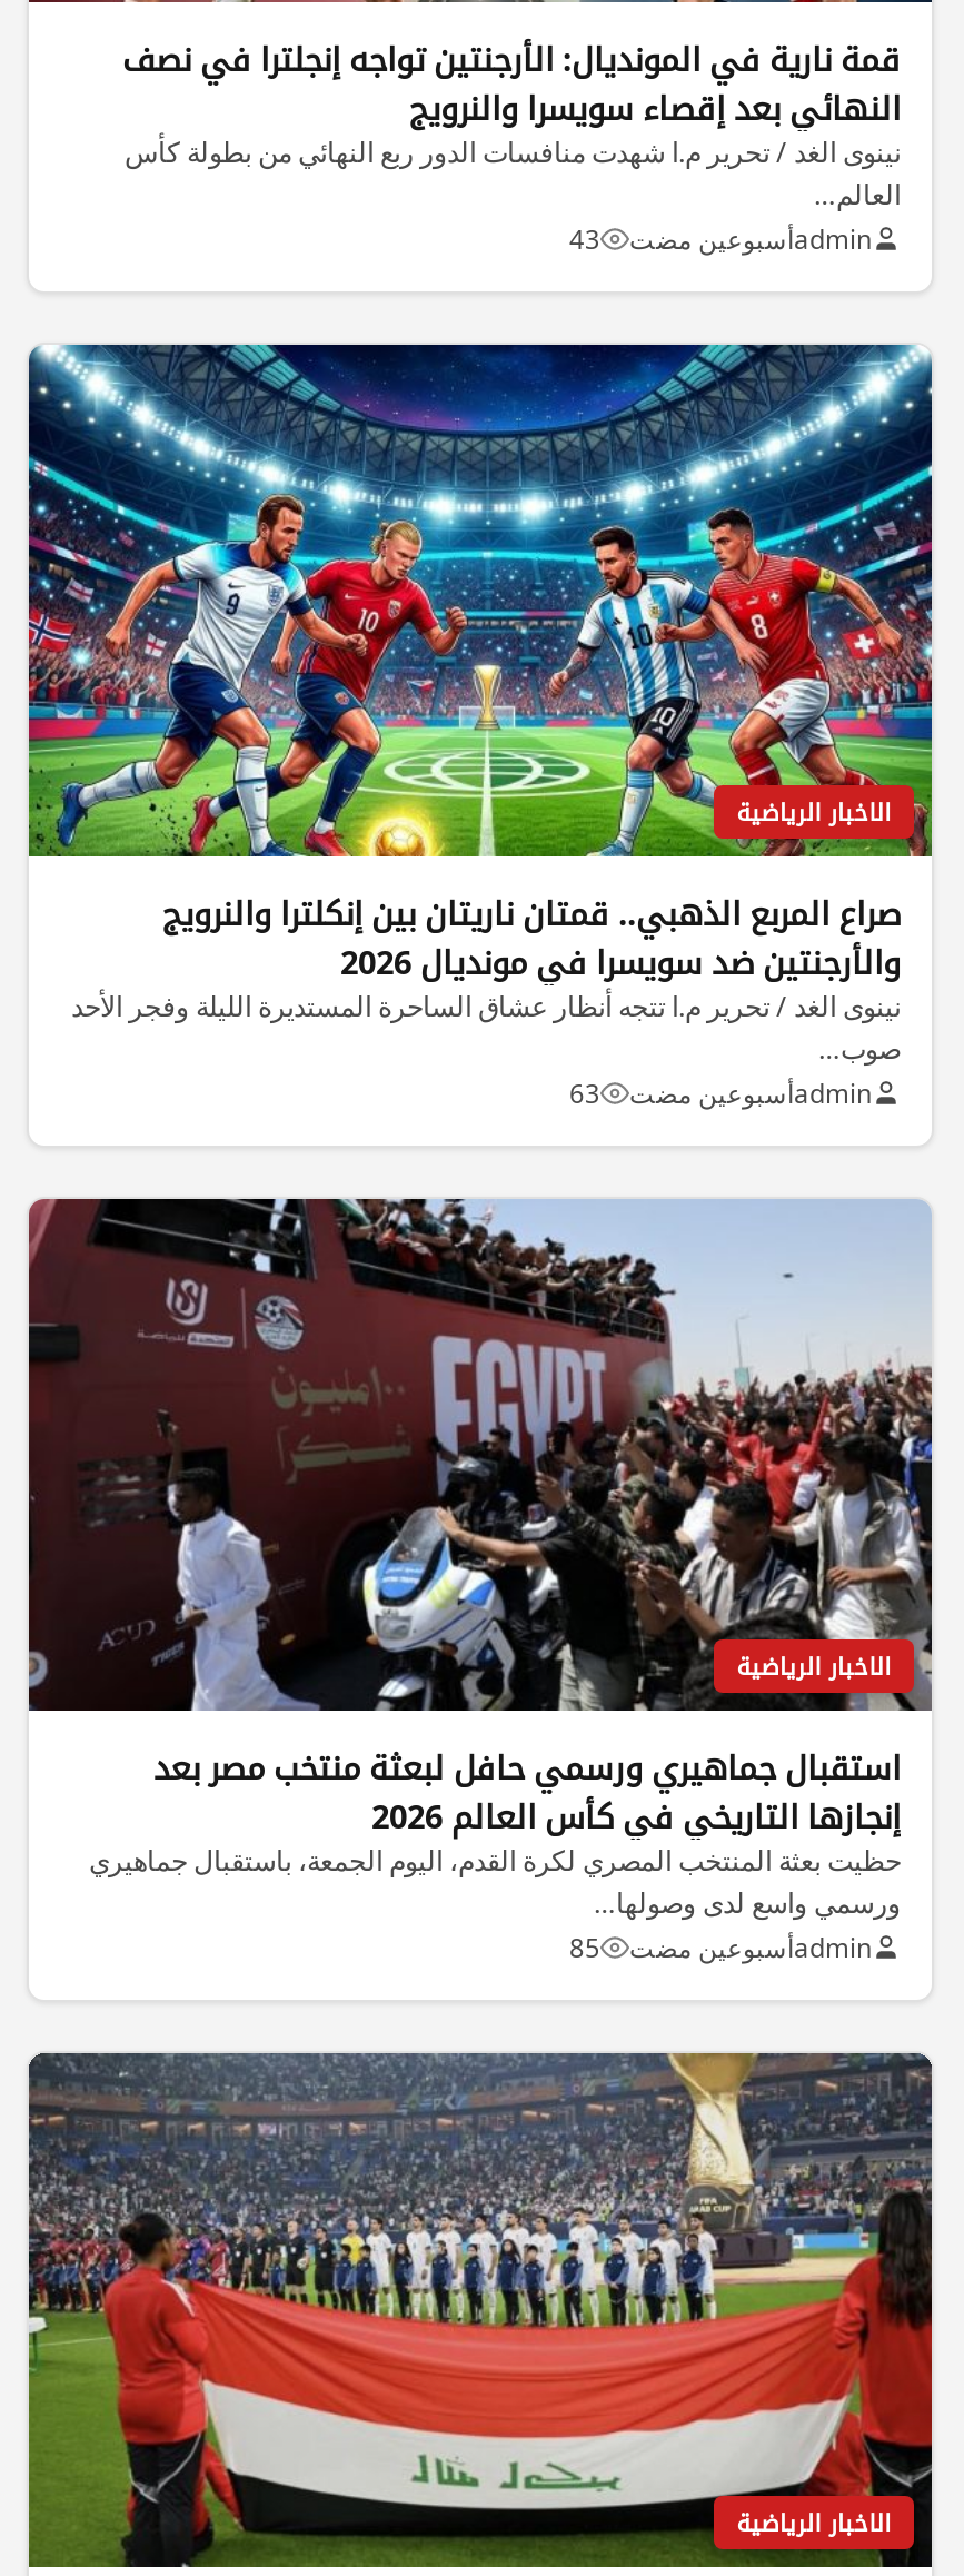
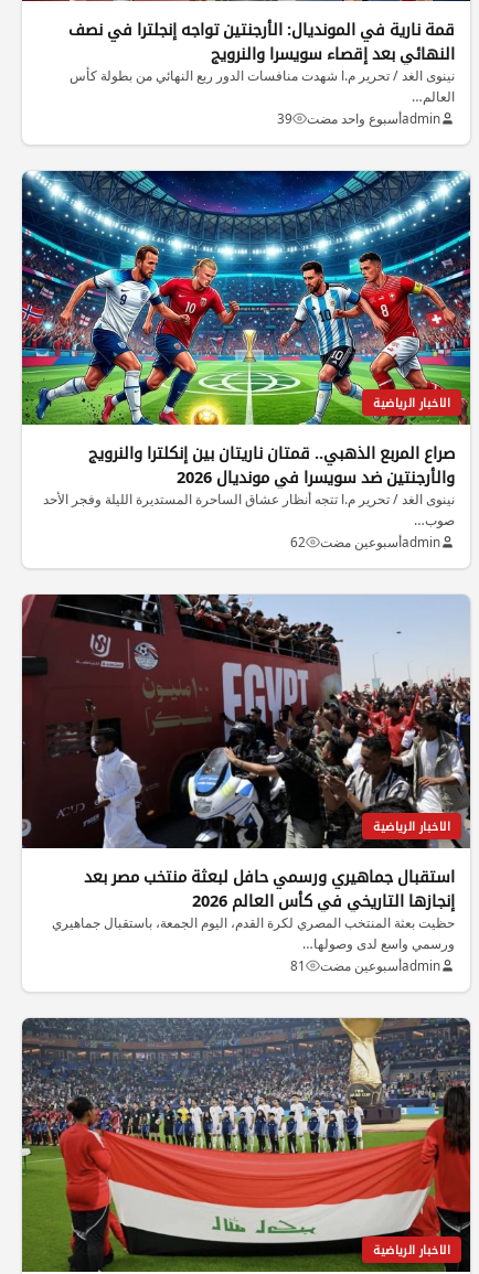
[569,221,872,256] adminأسبوعين مضت | 43 -> [277,109,440,127] adminأسبوع واحد مضت | 39
[569,1075,872,1111] adminأسبوعين مضت 63 -> [290,533,440,551] adminأسبوعين مضت 62
[569,1929,872,1965] adminأسبوعين مضت 85 -> [290,957,440,974] adminأسبوعين مضت 81

